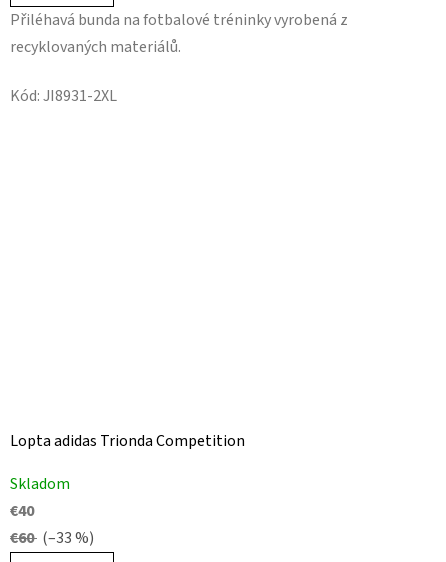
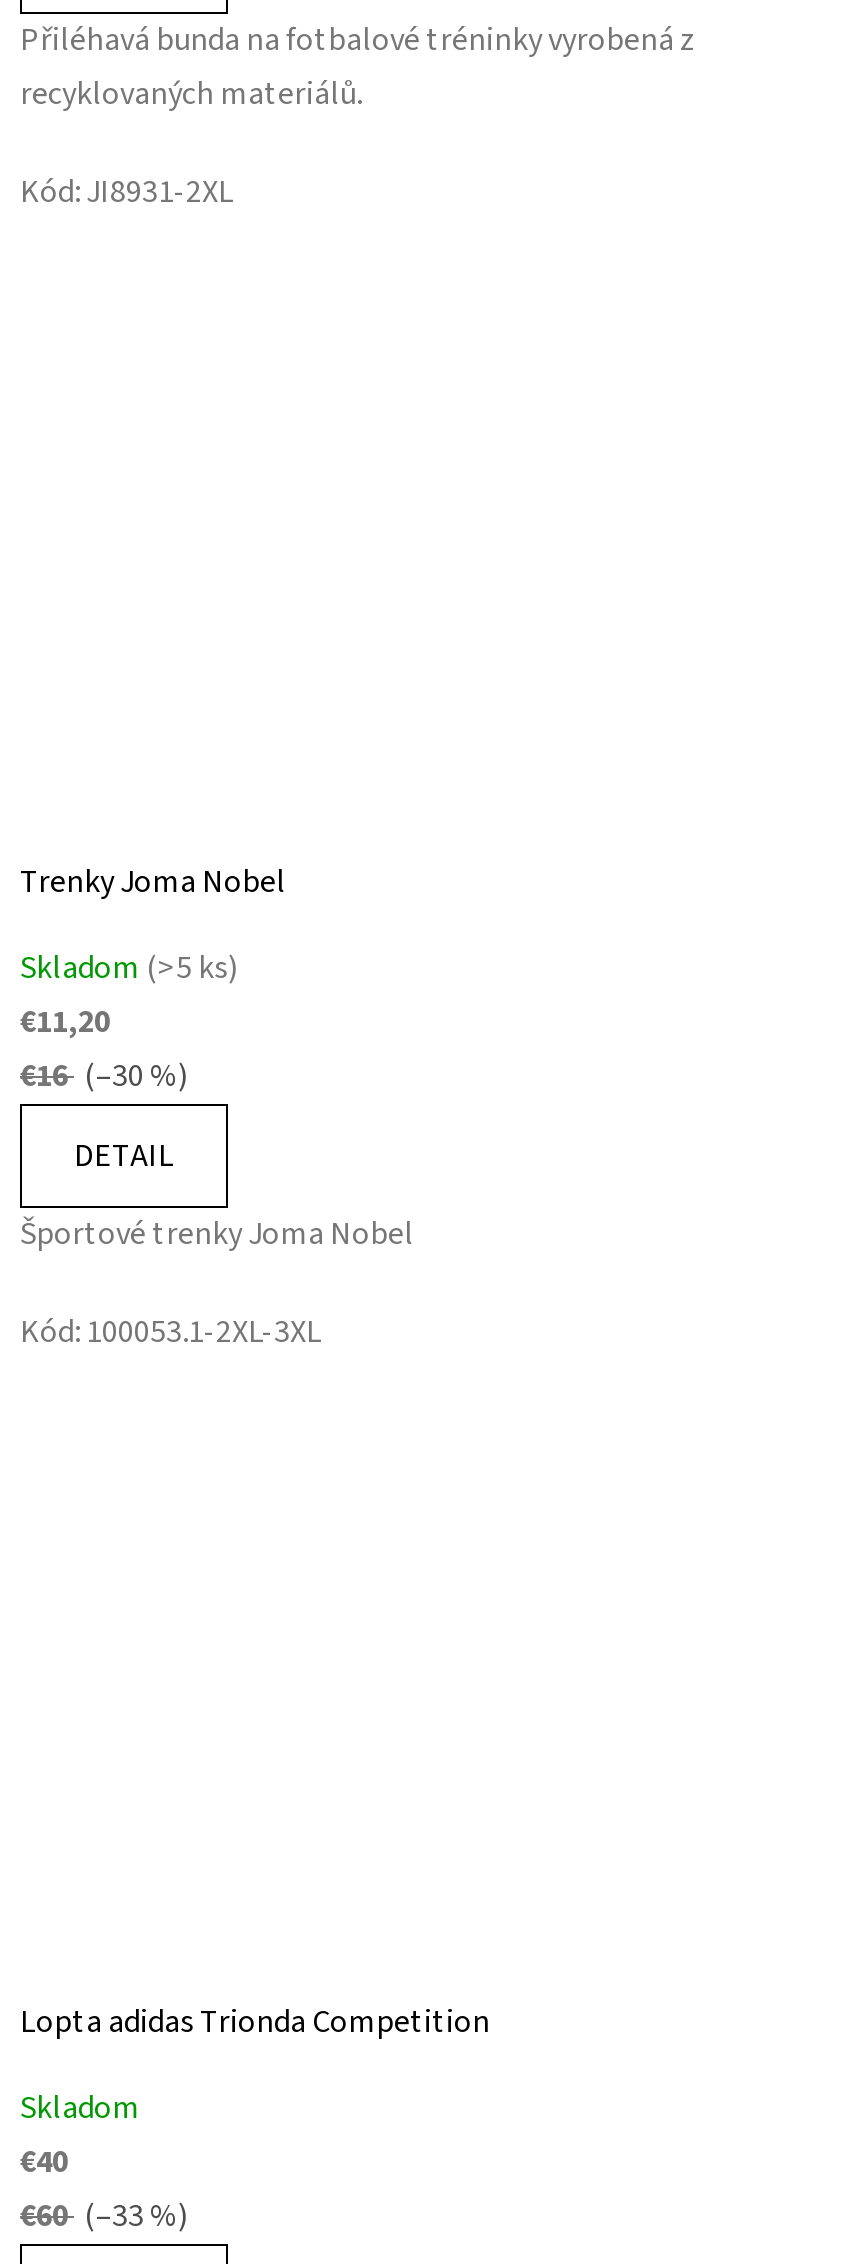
none -> [20,860,414,1354] Trenky Joma Nobel | Skladom (>5 ks) | €11,20 | €16 (–30 %) | DETAIL | Športové trenky Joma Nobel | Kód: 100053.1-2XL-3XL

